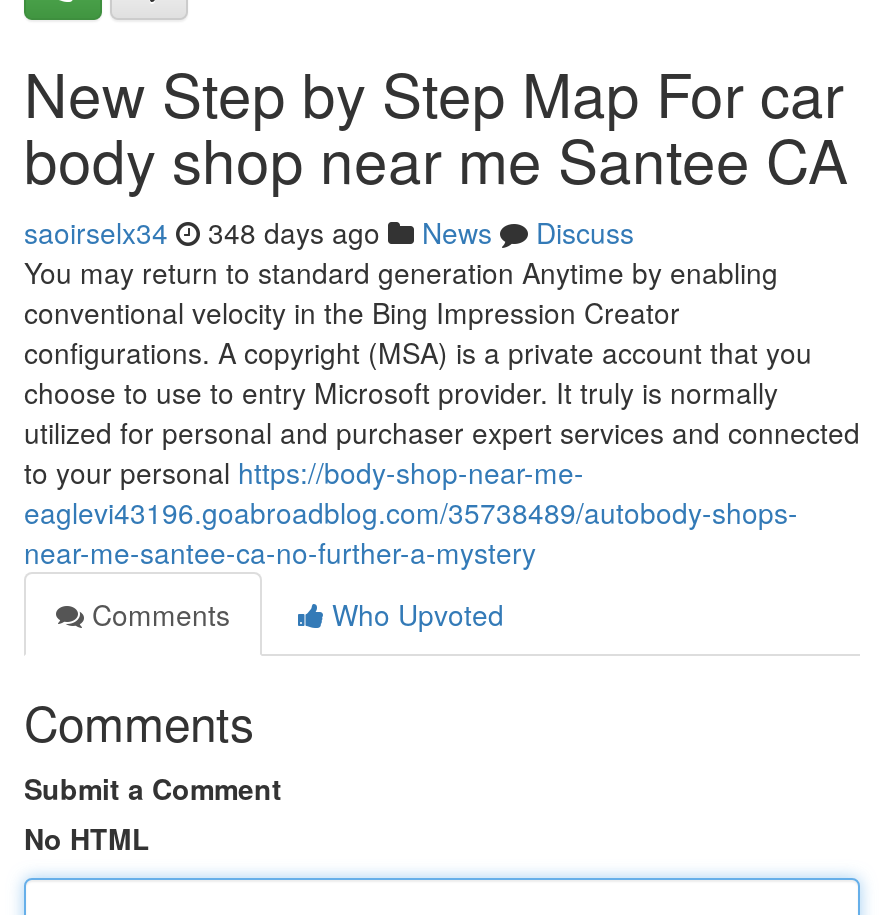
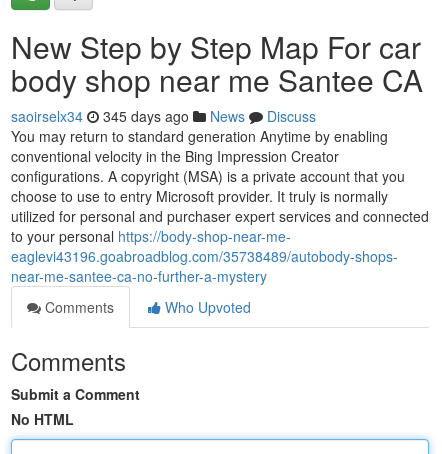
[24,212,634,252] saoirselx34 348 days ago News Discuss -> [11,106,316,126] saoirselx34 345 days ago News Discuss

